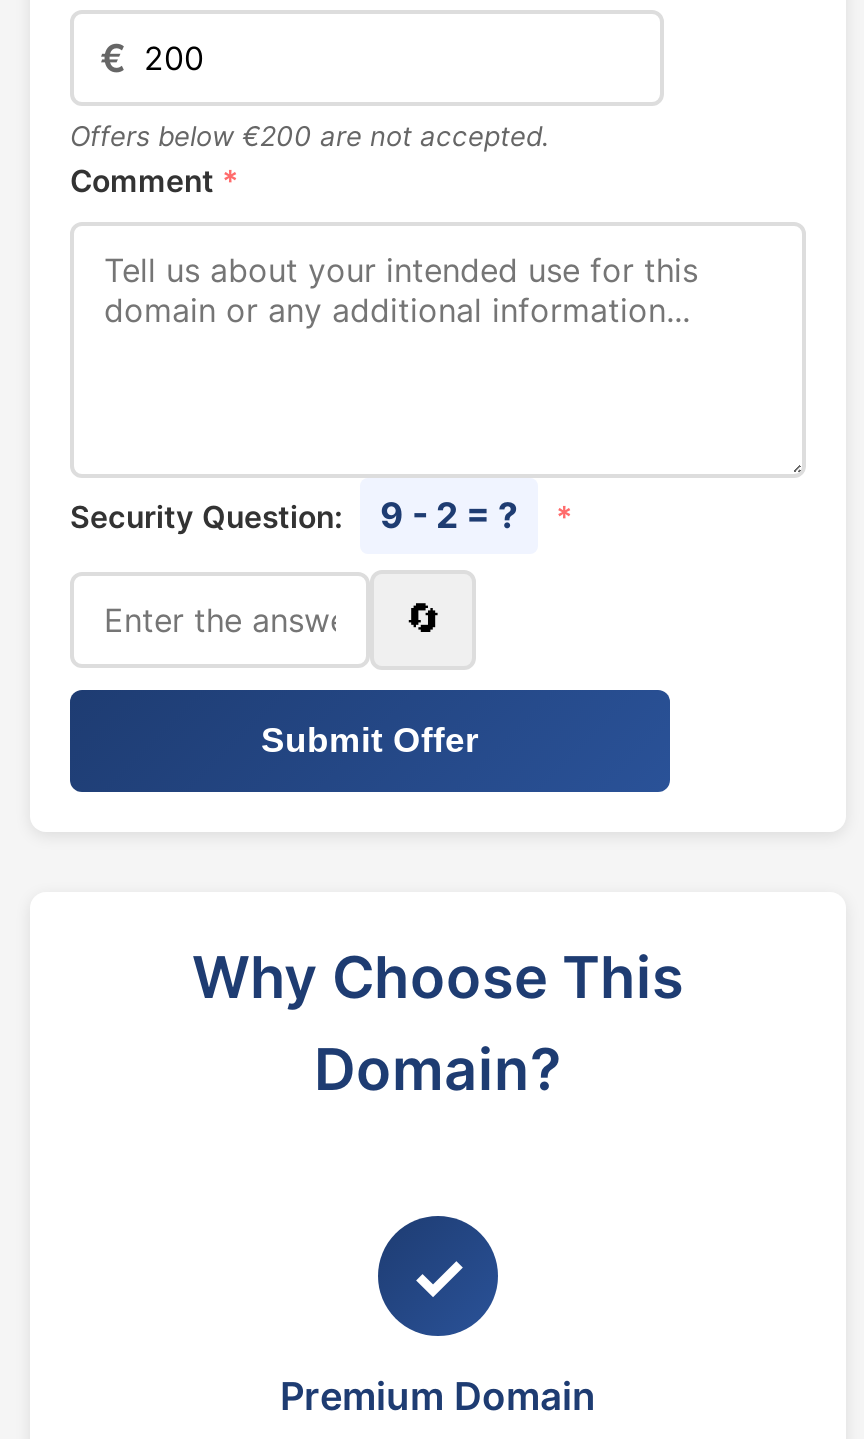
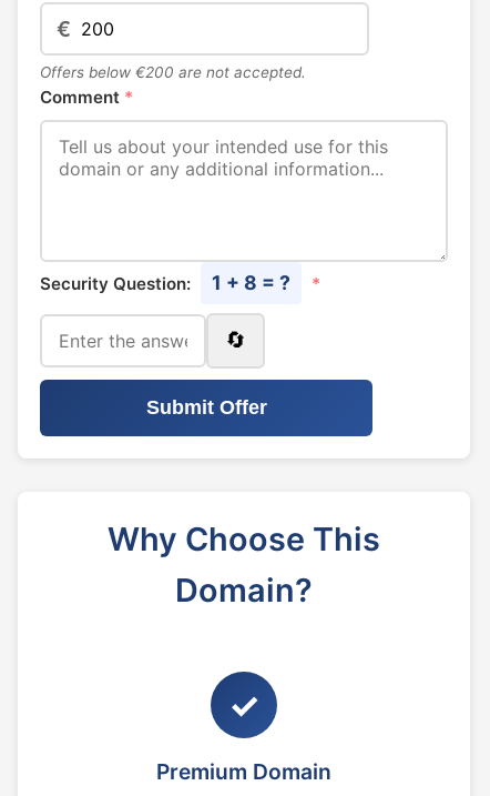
[380,494,518,536] 9 - 2 = ? -> [212,271,290,294] 1 + 8 = ?

